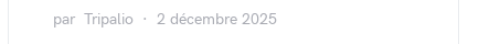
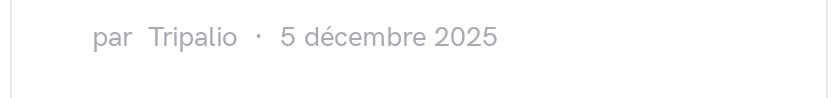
[53,10,277,29] par Tripalio 2 décembre 2025 -> [92,20,498,54] par Tripalio 5 décembre 2025

